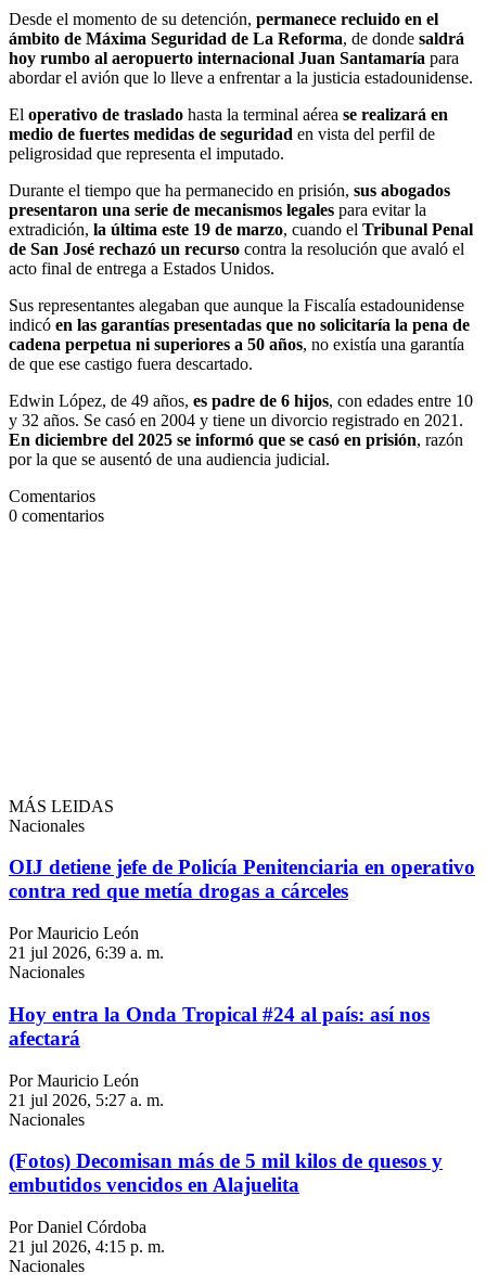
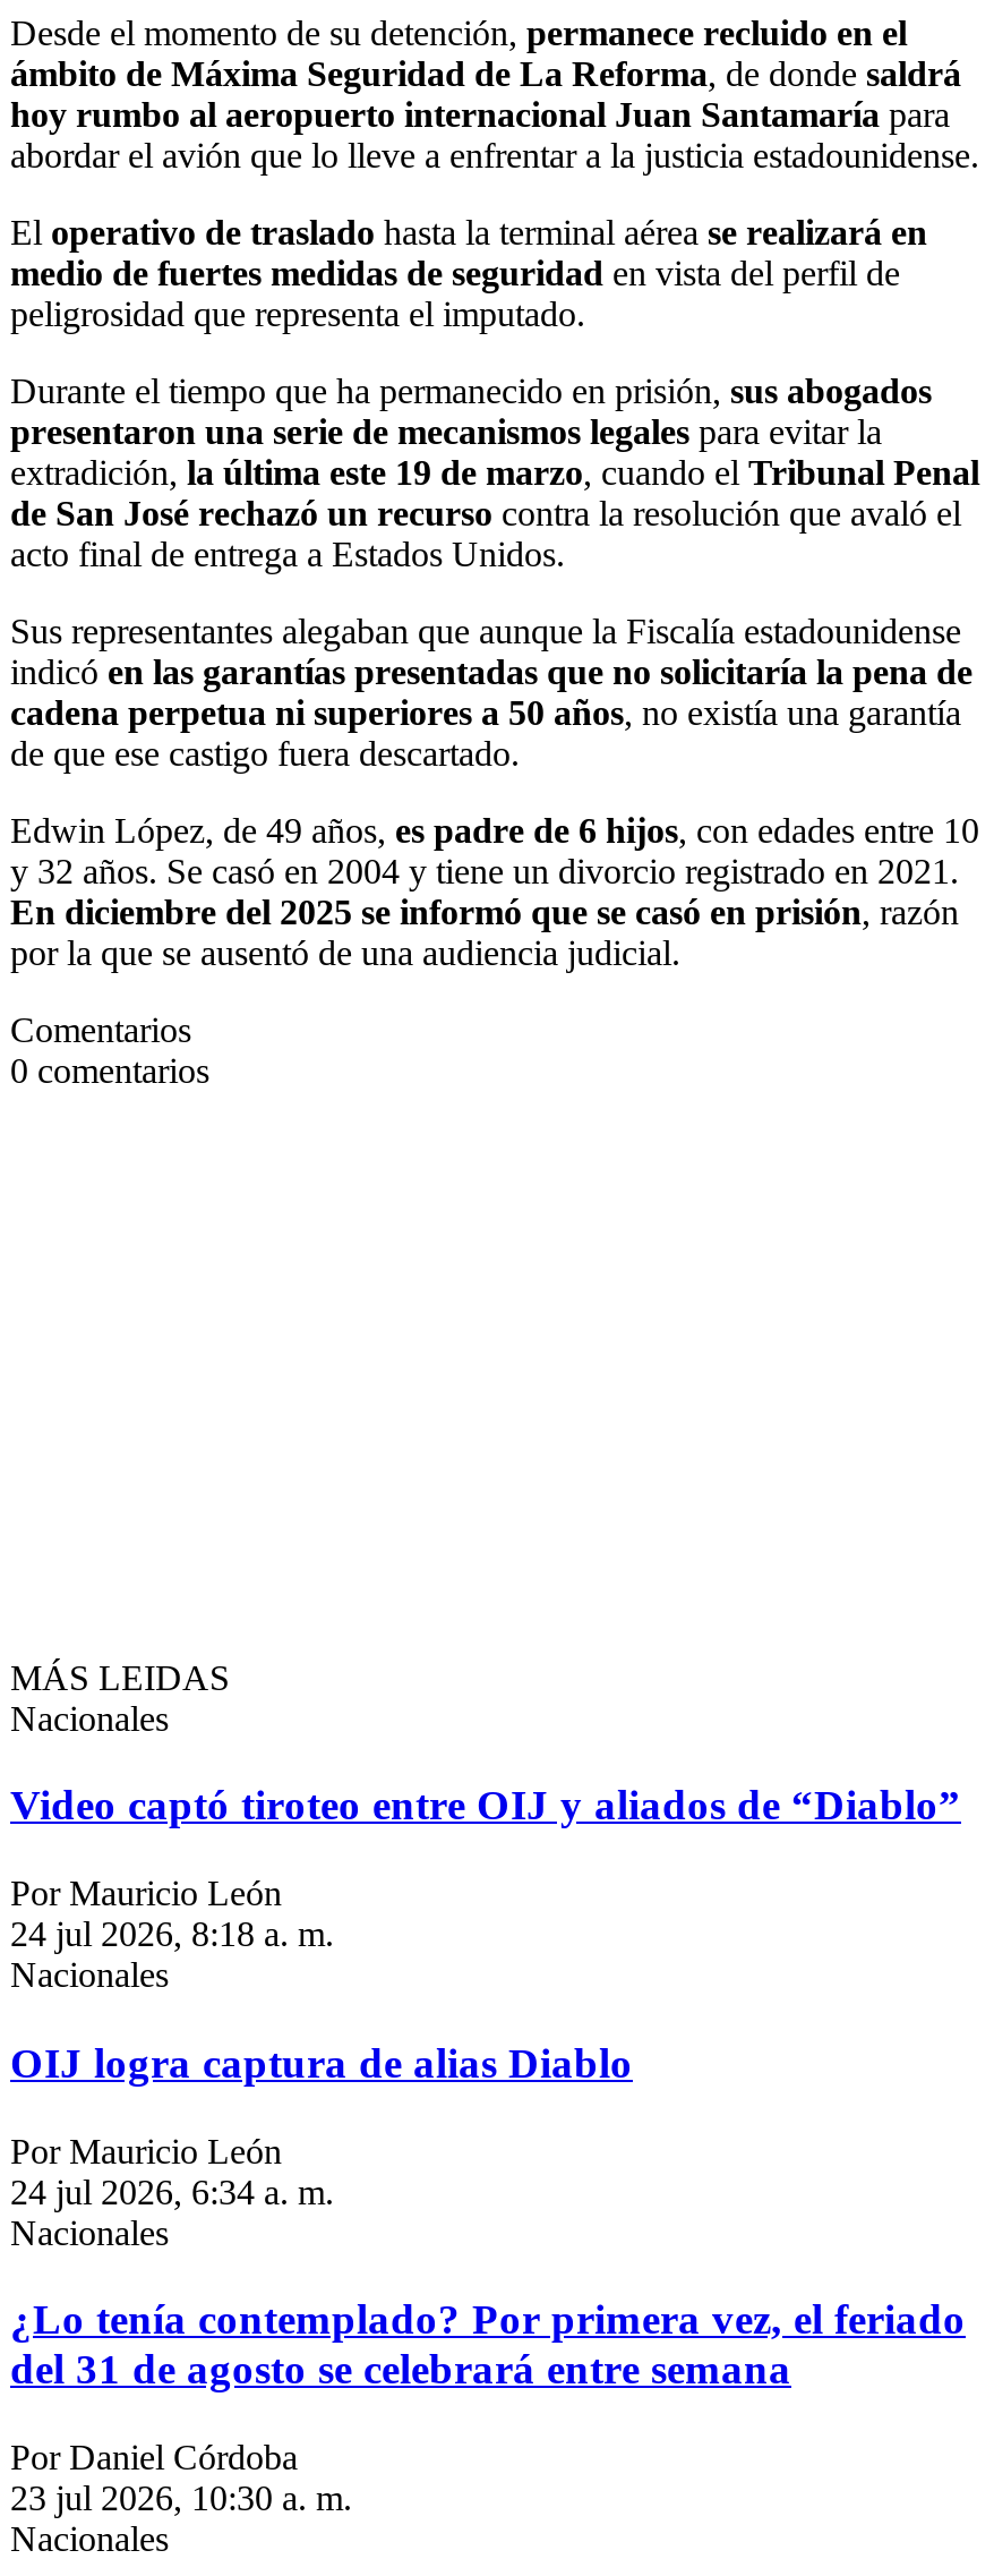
[9,856,475,902] OIJ detiene jefe de Policía Penitenciaria en operativo | contra red que metía drogas a cárceles -> [10,1781,961,1829] Video captó tiroteo entre OIJ y aliados de “Diablo”
[9,943,164,962] 21 jul 2026, 6:39 a. m. -> [10,1915,334,1953] 24 jul 2026, 8:18 a. m.
[9,1003,430,1049] Hoy entra la Onda Tropical #24 al país: así nos | afectará -> [10,2039,633,2086] OIJ logra captura de alias Diablo
[9,1090,164,1109] 21 jul 2026, 5:27 a. m. -> [10,2172,334,2210] 24 jul 2026, 6:34 a. m.
[9,1150,443,1196] (Fotos) Decomisan más de 5 mil kilos de quesos y | embutidos vencidos en Alajuelita -> [10,2296,966,2393] ¿Lo tenía contemplado? Por primera vez, el feriado | del 31 de agosto se celebrará entre semana
[9,1237,165,1256] 21 jul 2026, 4:15 p. m. -> [10,2478,352,2517] 23 jul 2026, 10:30 a. m.

